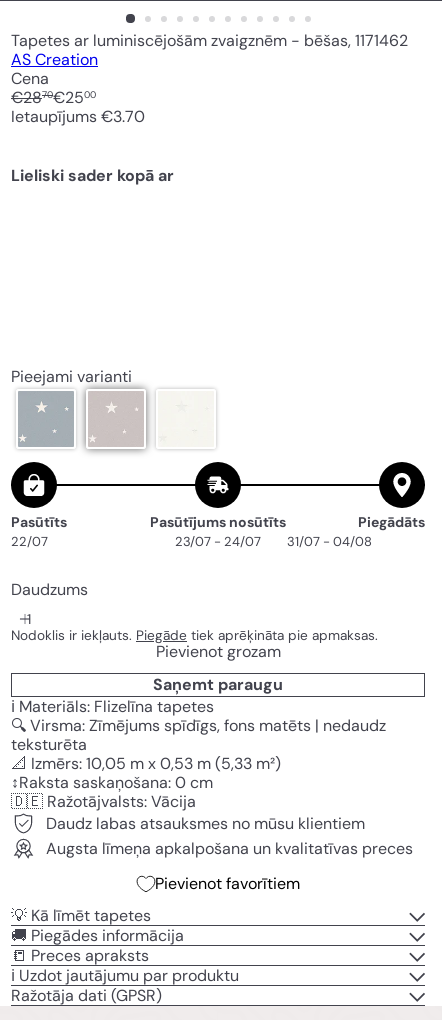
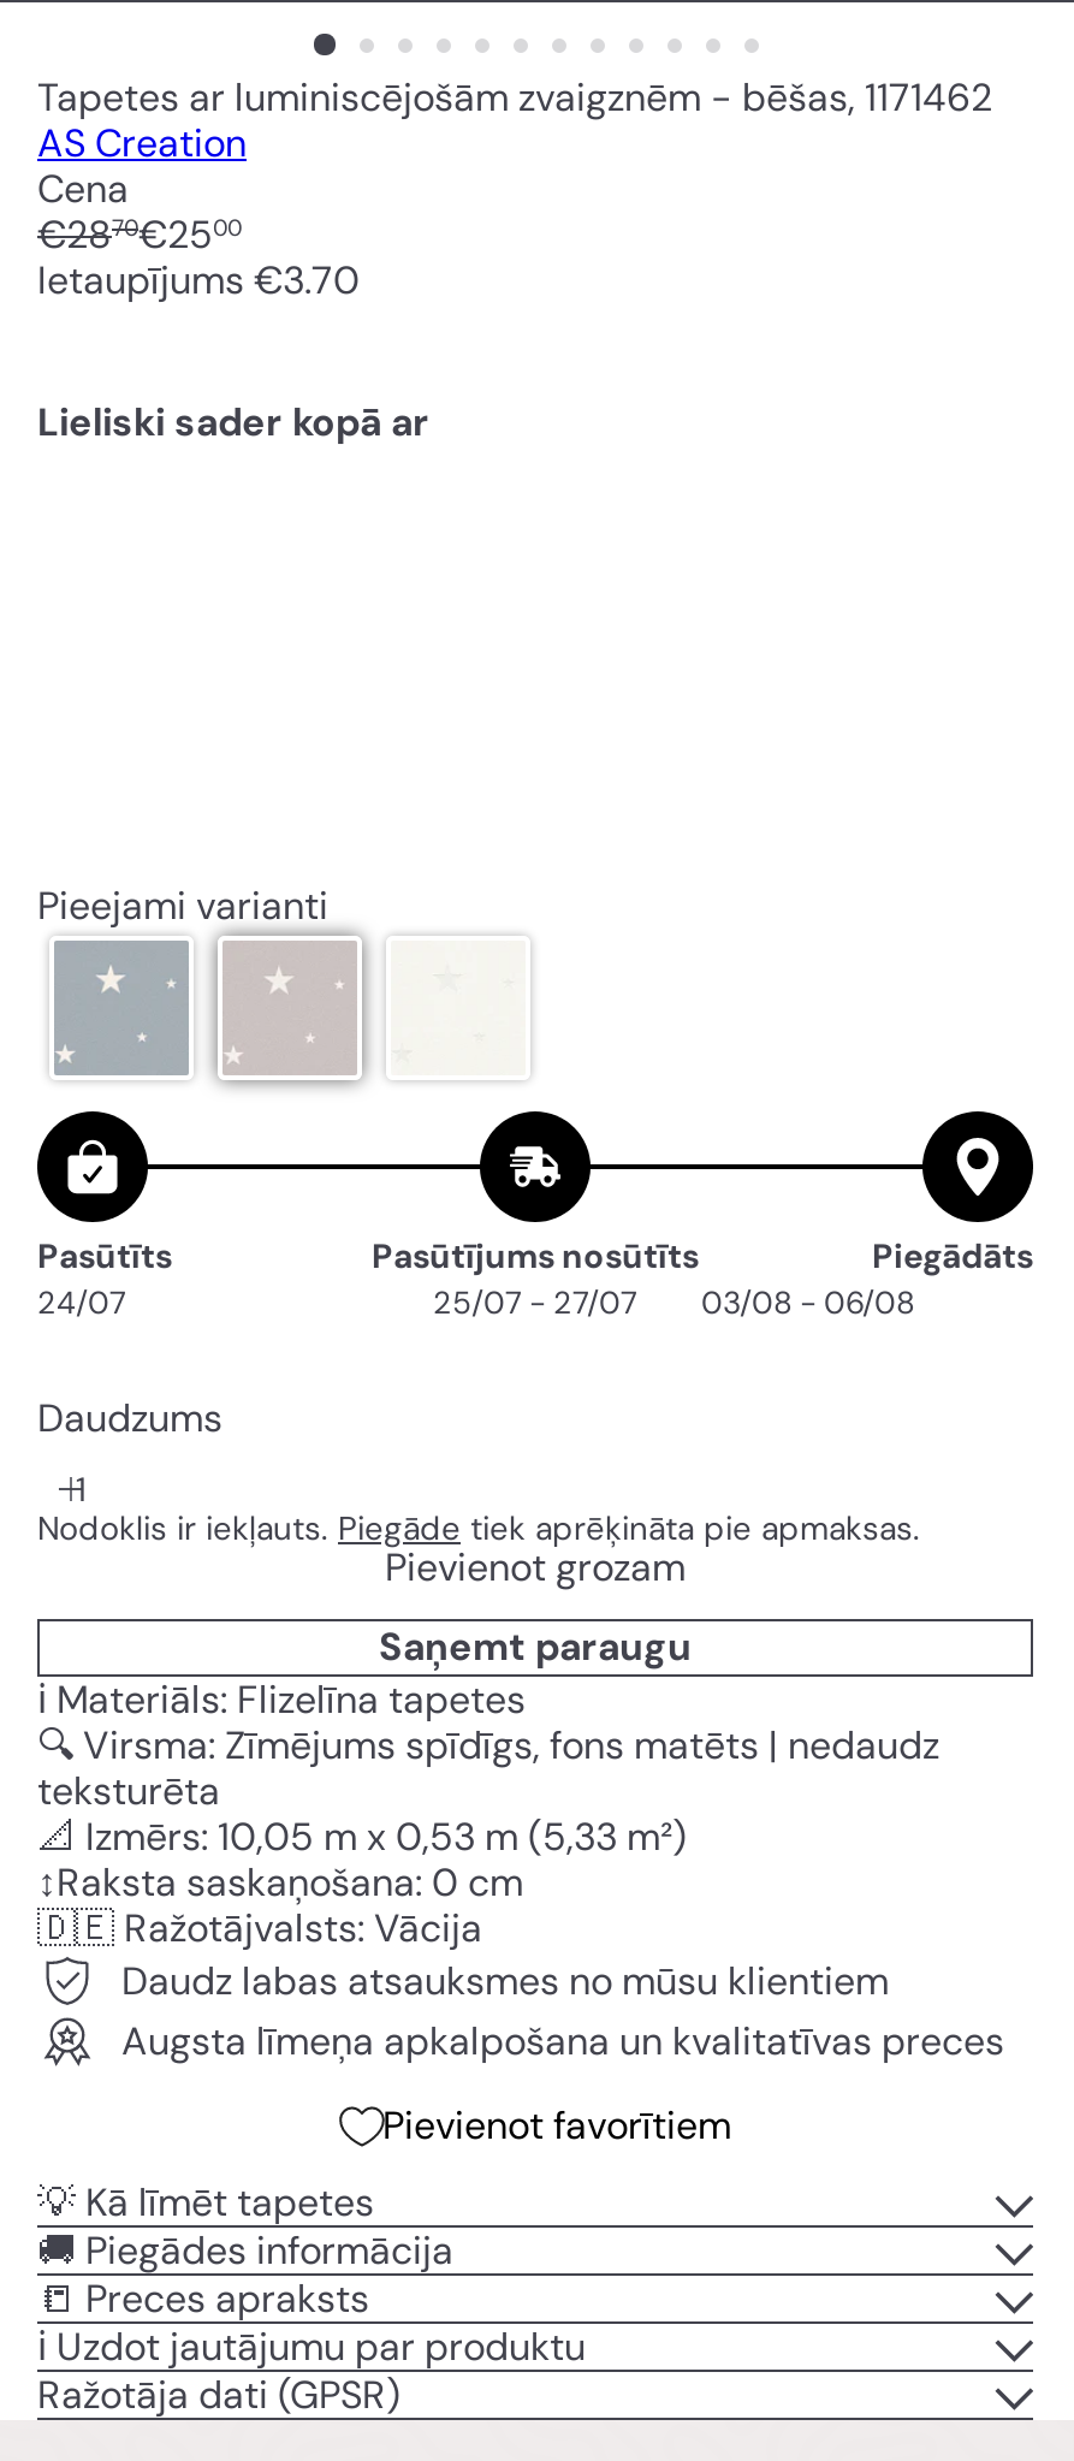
[11,533,48,550] 22/07 -> [37,1282,126,1323] 24/07
[175,533,261,550] 23/07 - 24/07 -> [433,1282,637,1323] 25/07 - 27/07
[287,533,372,550] 31/07 - 04/08 -> [701,1282,915,1323] 03/08 - 06/08

